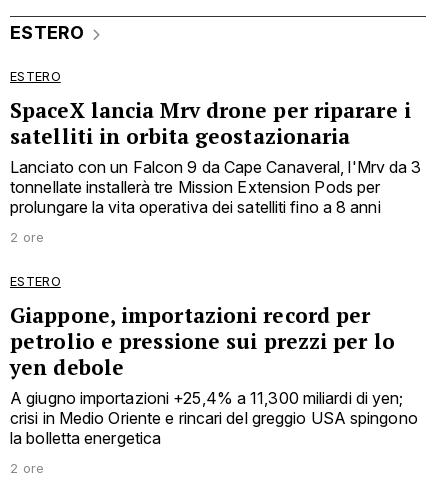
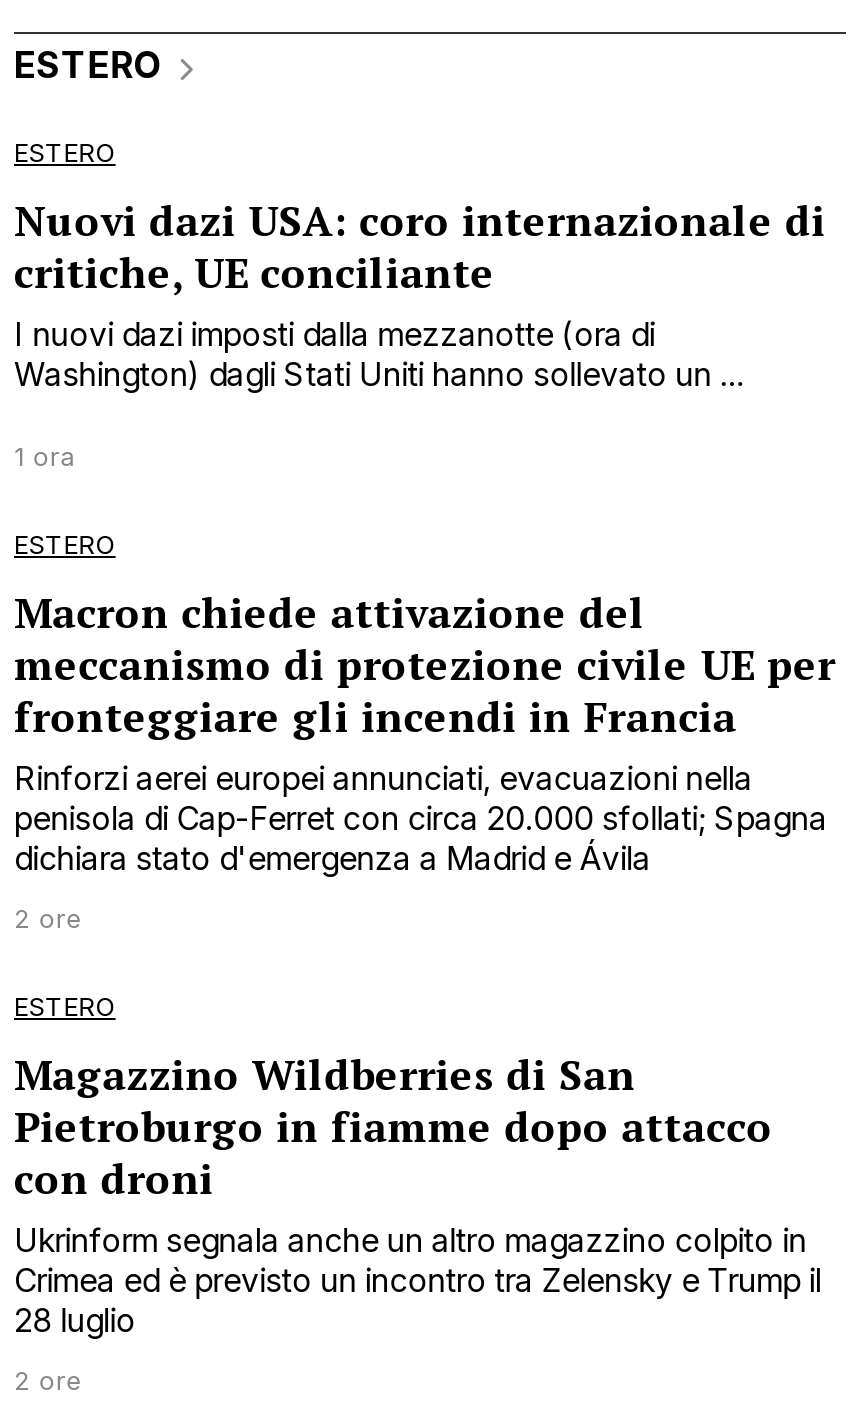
[10,96,421,217] SpaceX lancia Mrv drone per riparare i | satelliti in orbita geostazionaria | Lanciato con un Falcon 9 da Cape Canaveral, l'Mrv da 3 | tonnellate installerà tre Mission Extension Pods per | prolungare la vita operativa dei satelliti fino a 8 anni -> [14,192,836,878] Nuovi dazi USA: coro internazionale di | critiche, UE conciliante | I nuovi dazi imposti dalla mezzanotte (ora di | Washington) dagli Stati Uniti hanno sollevato un ... | 1 ora | ESTERO | Macron chiede attivazione del | meccanismo di protezione civile UE per | fronteggiare gli incendi in Francia | Rinforzi aerei europei annunciati, evacuazioni nella | penisola di Cap-Ferret con circa 20.000 sfollati; Spagna | dichiara stato d'emergenza a Madrid e Ávila
[10,301,418,448] Giappone, importazioni record per | petrolio e pressione sui prezzi per lo | yen debole | A giugno importazioni +25,4% a 11,300 miliardi di yen; | crisi in Medio Oriente e rincari del greggio USA spingono | la bolletta energetica -> [14,1046,821,1340] Magazzino Wildberries di San | Pietroburgo in fiamme dopo attacco | con droni | Ukrinform segnala anche un altro magazzino colpito in | Crimea ed è previsto un incontro tra Zelensky e Trump il | 28 luglio

